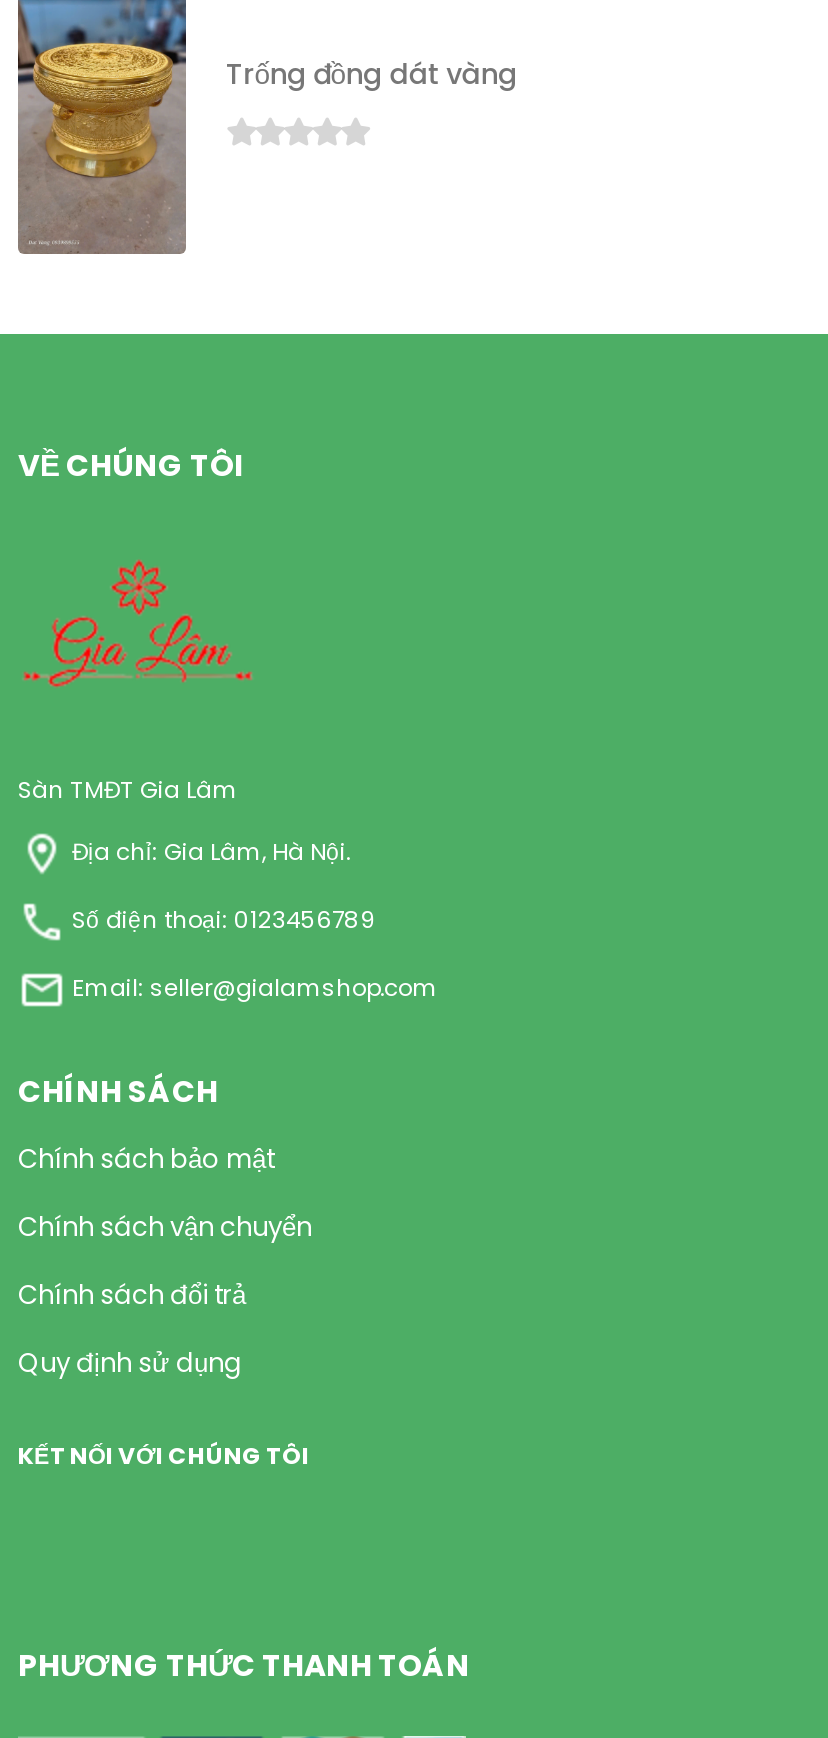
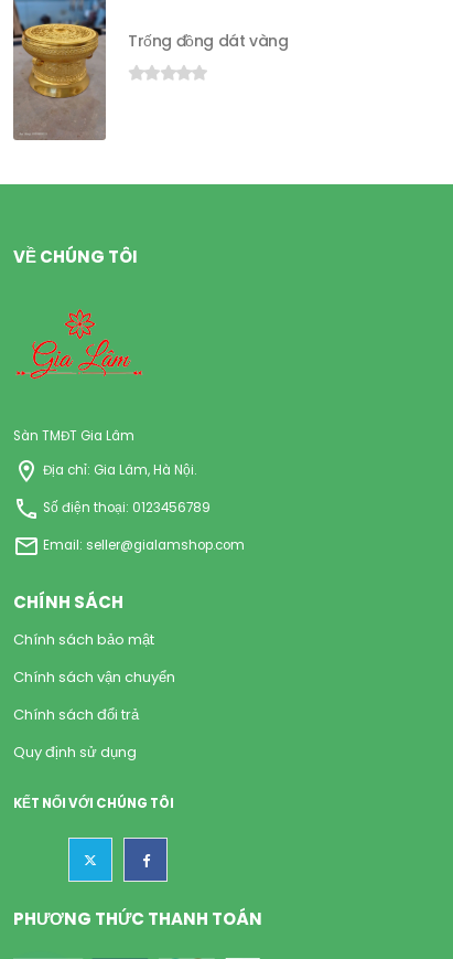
none -> [67,837,114,883] [image]
none -> [122,837,169,883] [image]

